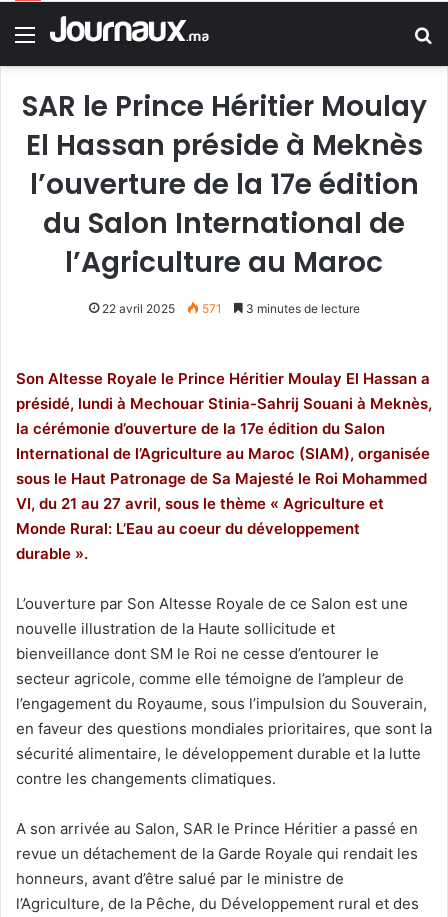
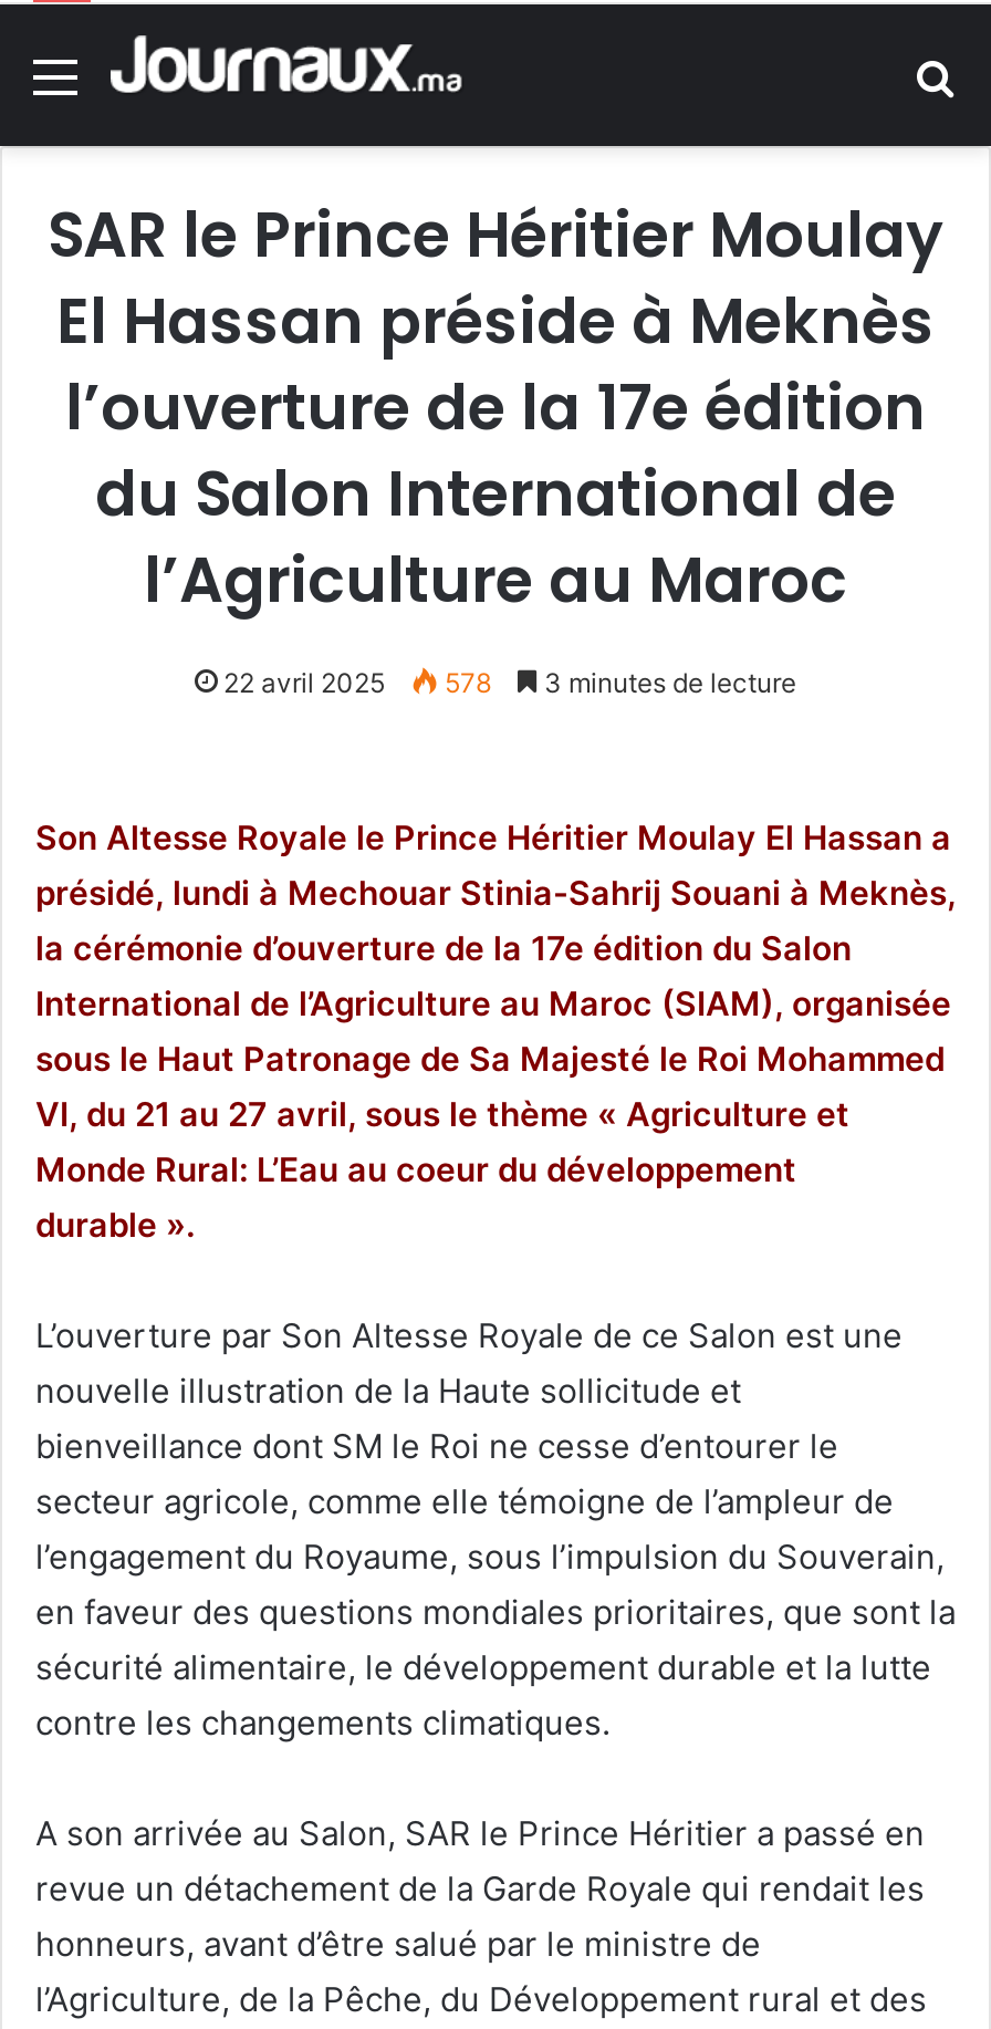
[101,301,359,316] 22 avril 2025 571 3 minutes de lecture -> [223,667,796,700] 22 avril 2025 578 3 minutes de lecture

